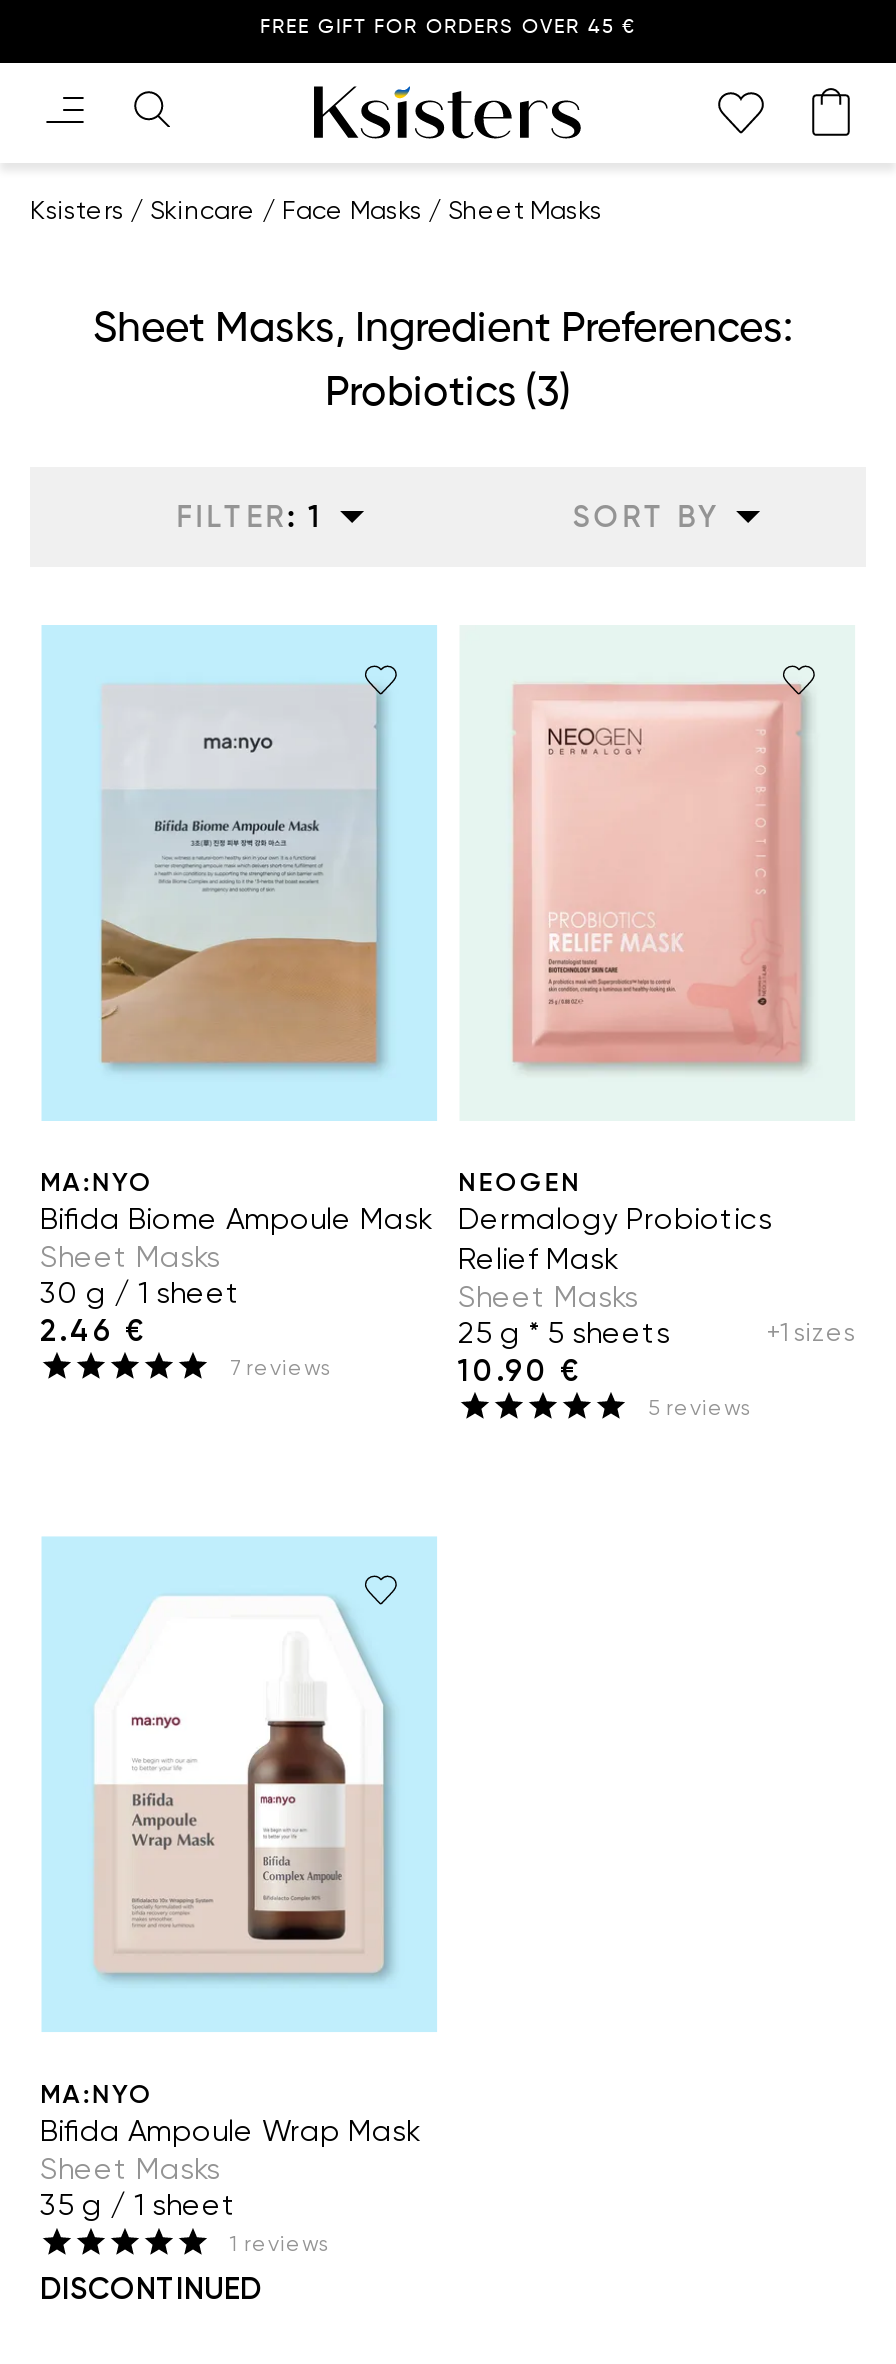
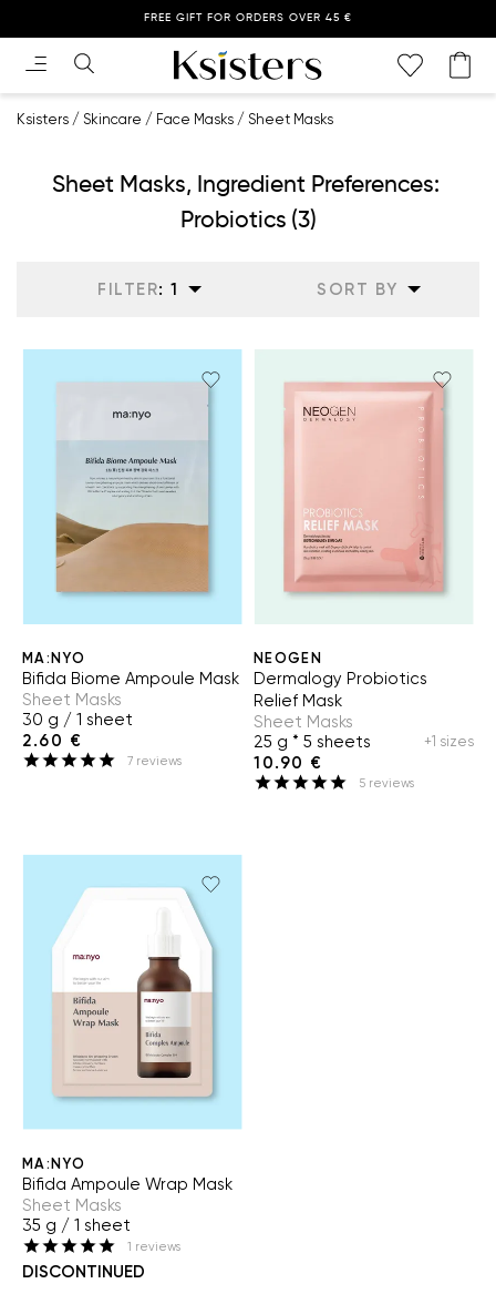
[40,1313,148,1349] 2.46 € -> [22,730,82,750] 2.60 €

